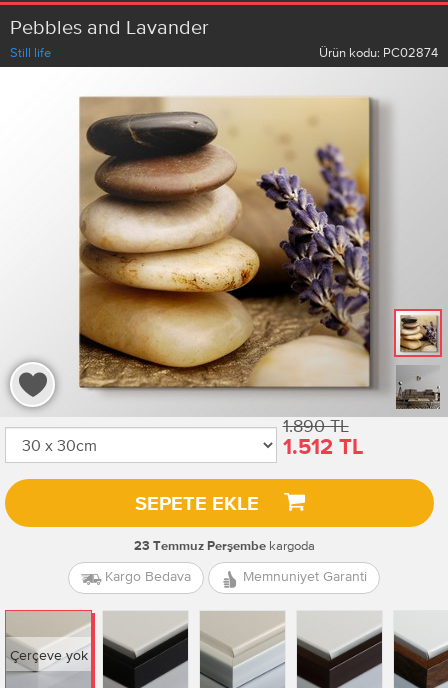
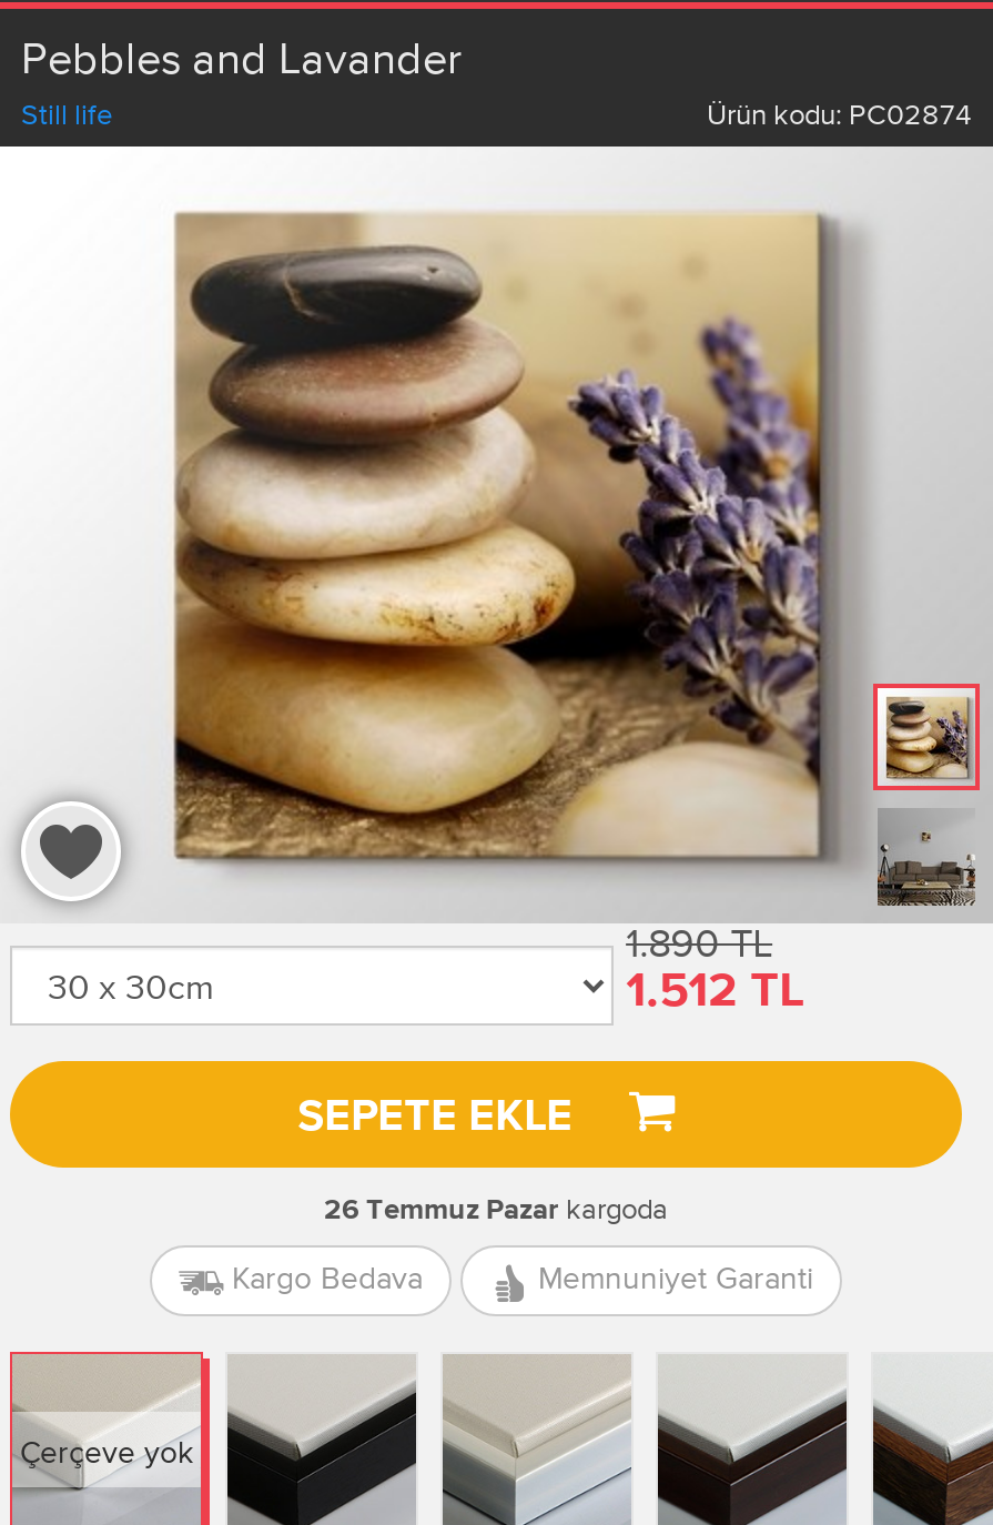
[133,538,314,553] 23 Temmuz Perşembe kargoda -> [324,1192,668,1225] 26 Temmuz Pazar kargoda

